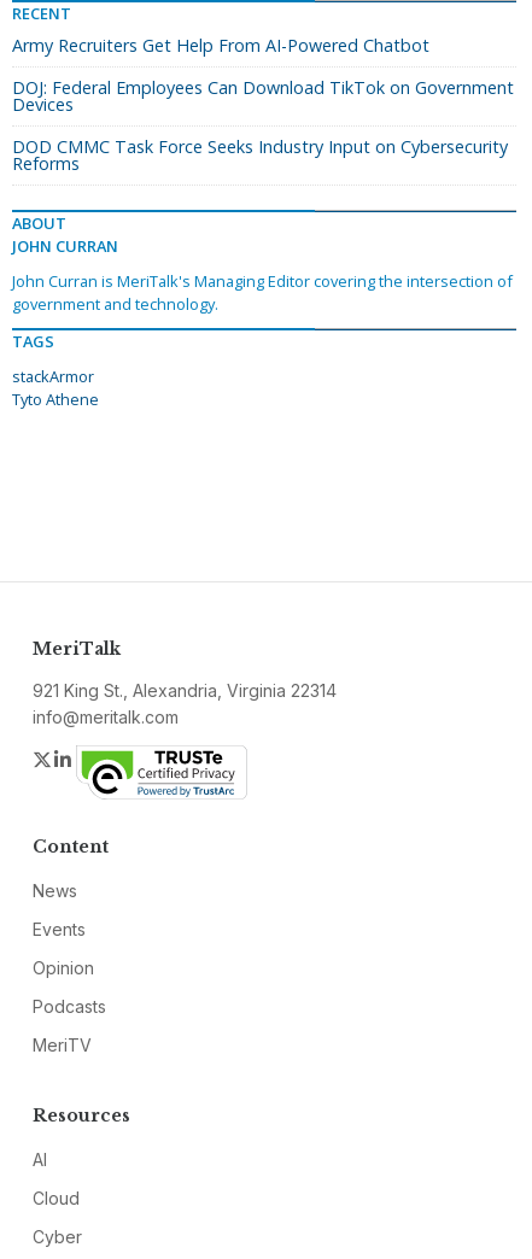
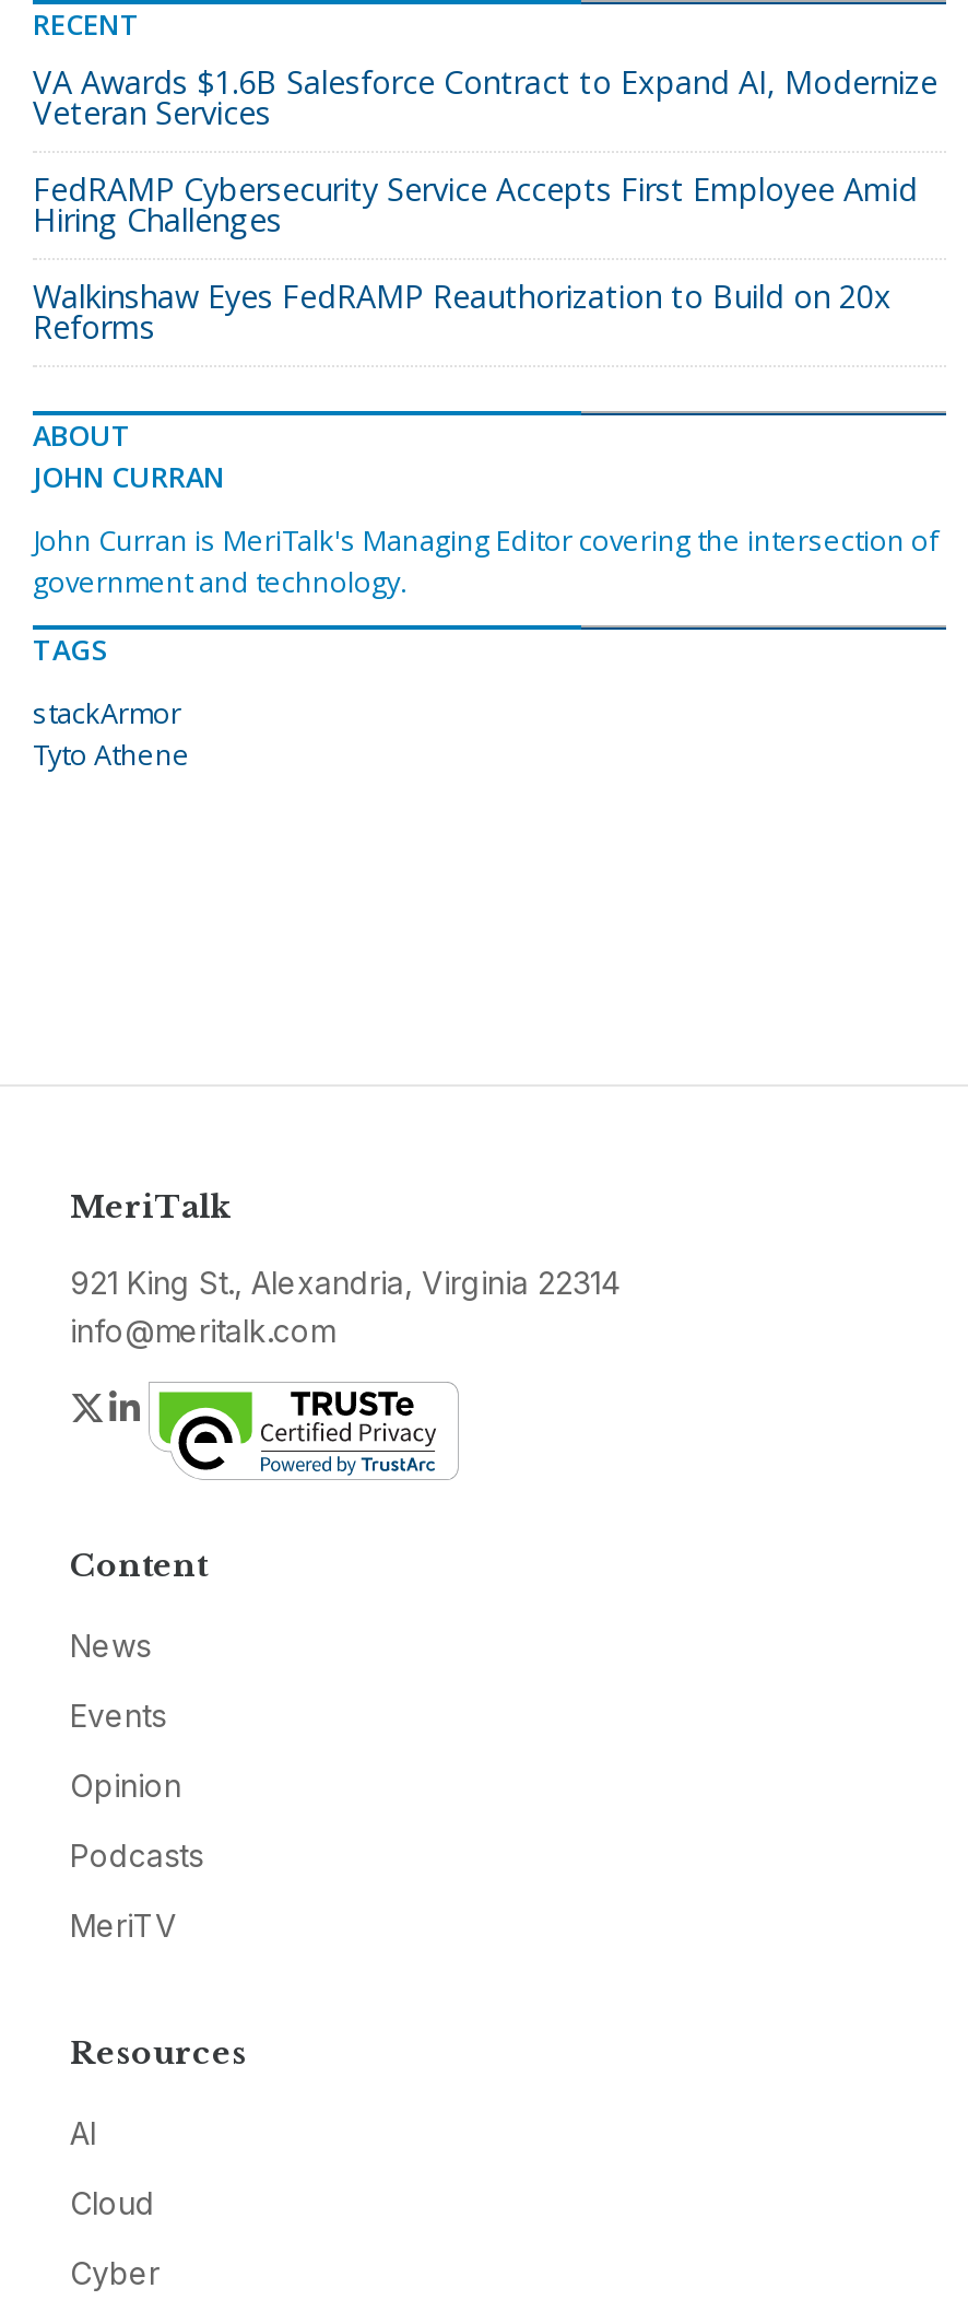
[12,34,429,57] Army Recruiters Get Help From AI-Powered Chatbot -> [33,61,937,134] VA Awards $1.6B Salesforce Contract to Expand AI, Modernize | Veteran Services
[12,76,514,116] DOJ: Federal Employees Can Download TikTok on Government | Devices -> [33,169,918,241] FedRAMP Cybersecurity Service Accepts First Employee Amid | Hiring Challenges
[12,135,508,158] DOD CMMC Task Force Seeks Industry Input on Cybersecurity -> [33,276,892,317] Walkinshaw Eyes FedRAMP Reauthorization to Build on 20x

